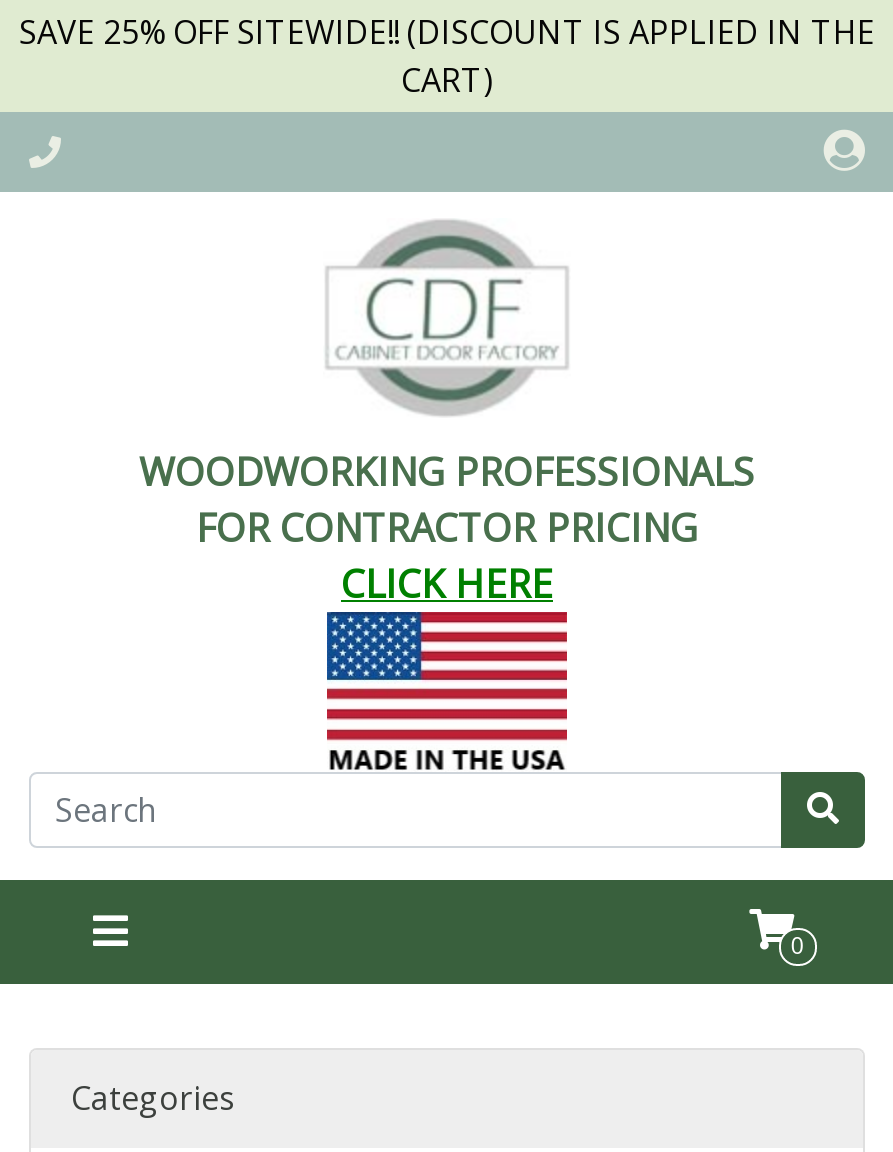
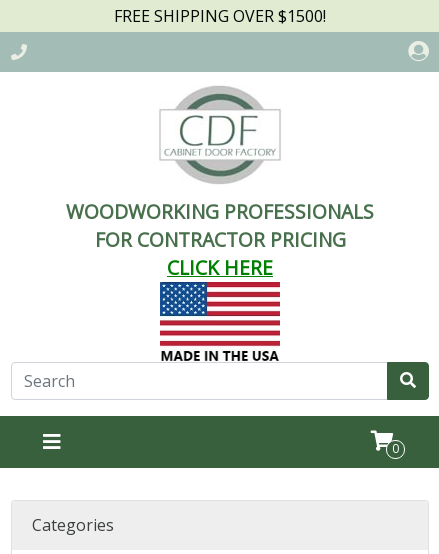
[19,10,875,102] SAVE 25% OFF SITEWIDE!! (DISCOUNT IS APPLIED IN THE | CART) -> [114,5,326,27] FREE SHIPPING OVER $1500!

